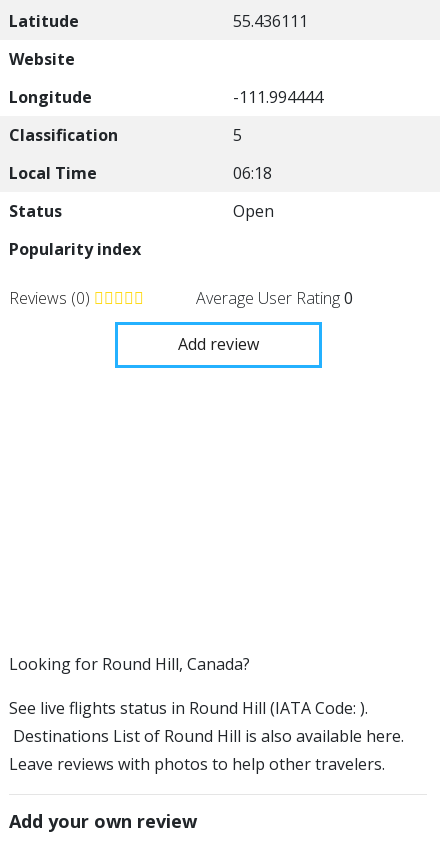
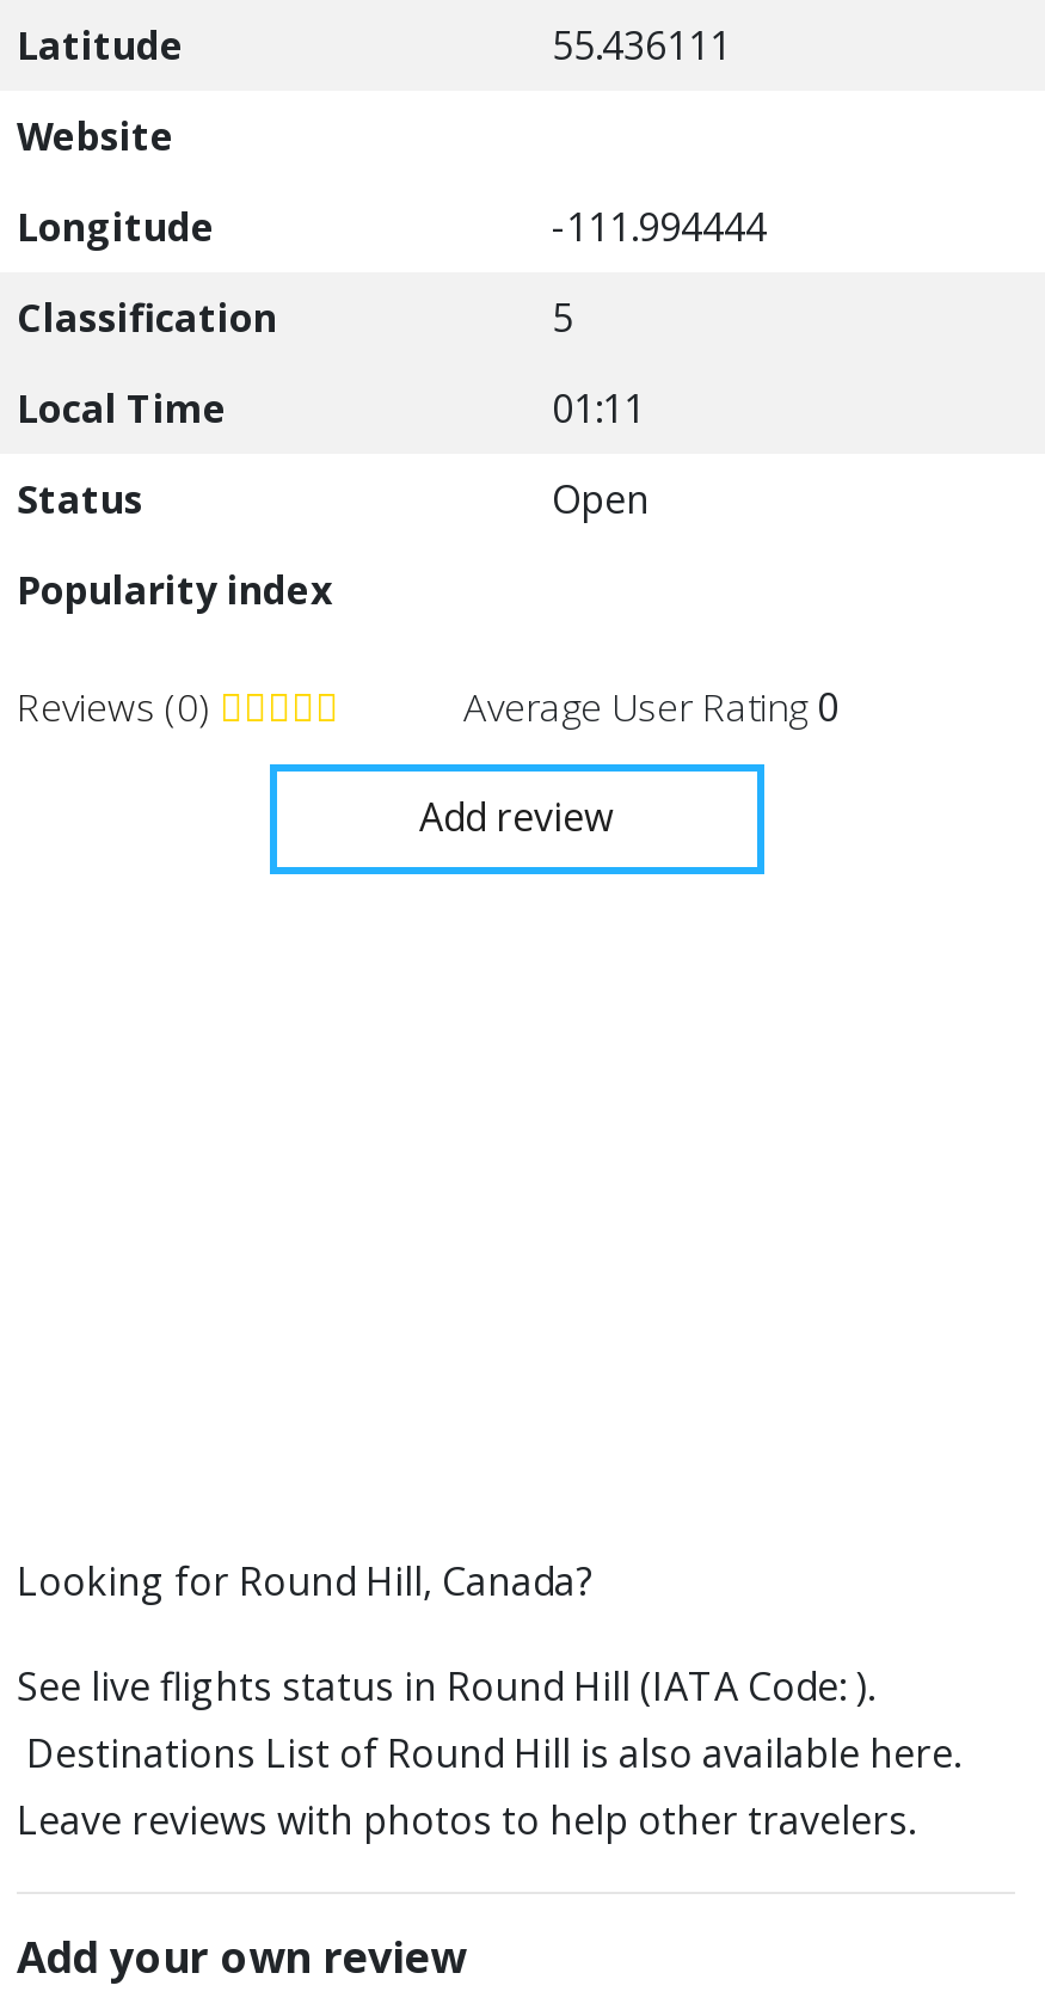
[233,162,272,184] 06:18 -> [552,382,645,435] 01:11

